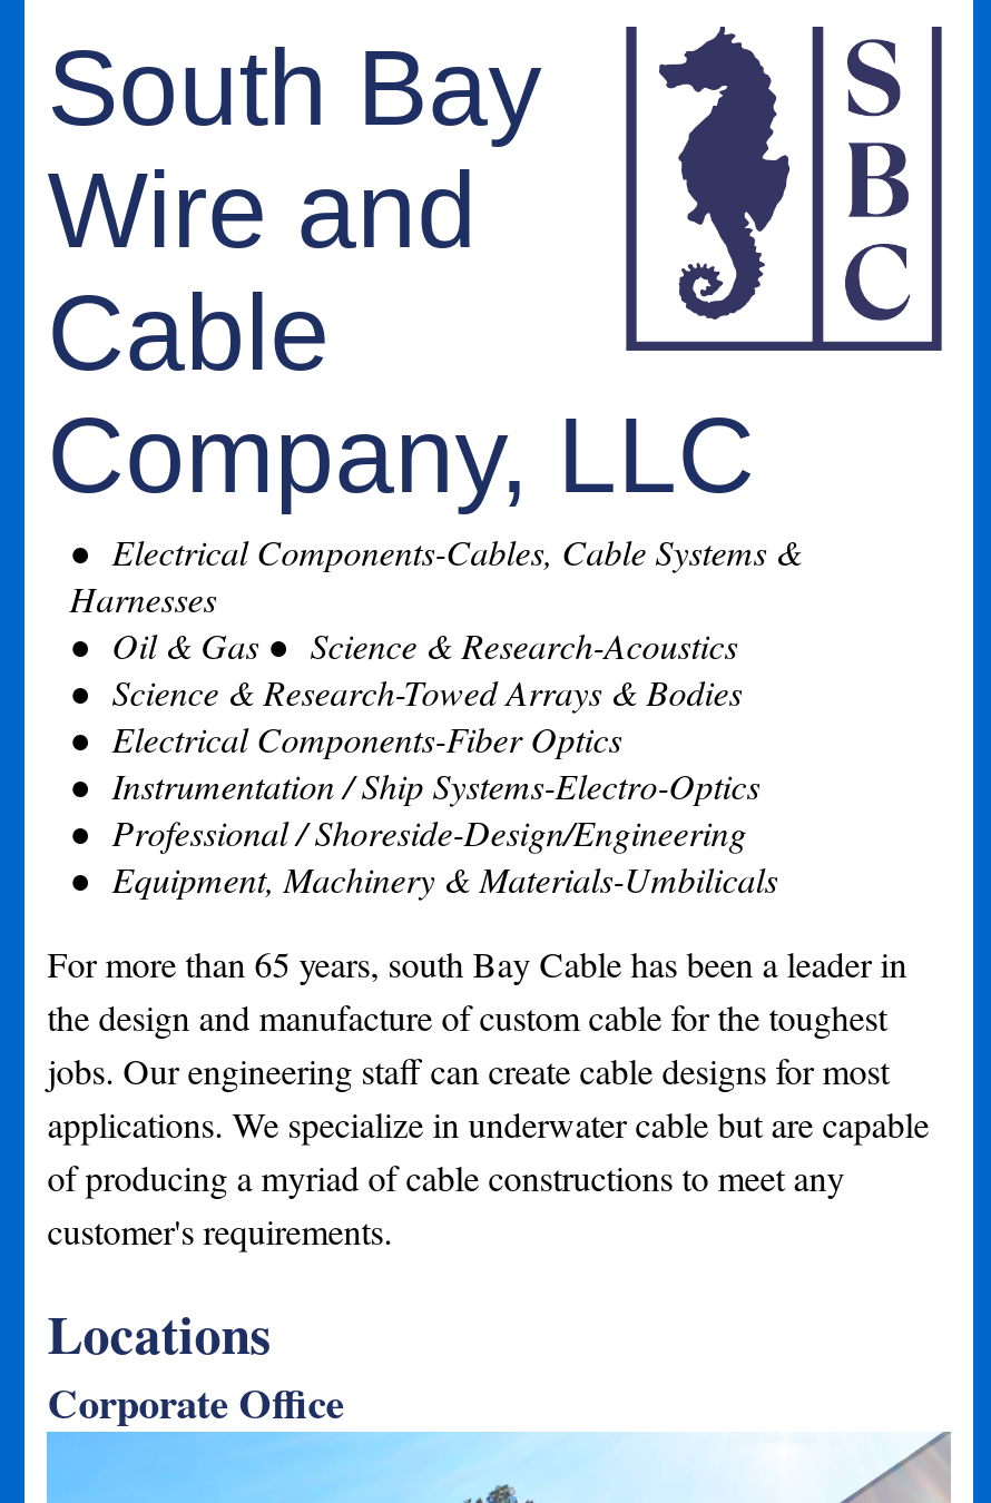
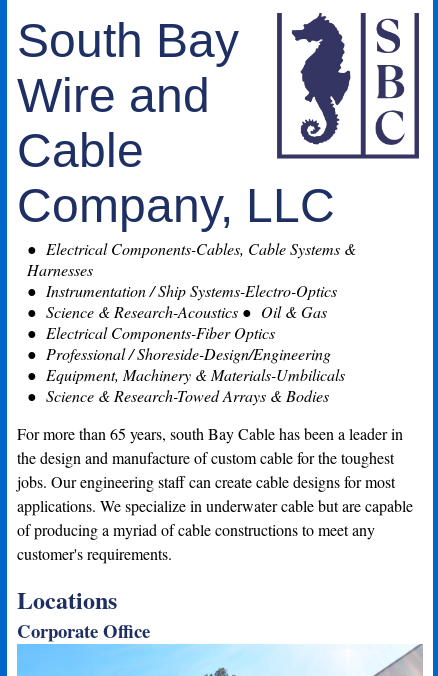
moved [103,621,738,762] -> [42,301,327,343]: Science & Research-Acoustics | Oil & Gas | Electrical Components-Fiber Optics
moved [103,668,742,715] -> [42,385,329,406]: Science & Research-Towed Arrays & Bodies
moved [103,762,760,808] -> [42,280,337,301]: Instrumentation / Ship Systems-Electro-Optics
moved [103,808,778,902] -> [42,343,345,385]: Professional / Shoreside-Design/Engineering | Equipment, Machinery & Materials-Umbilicals

